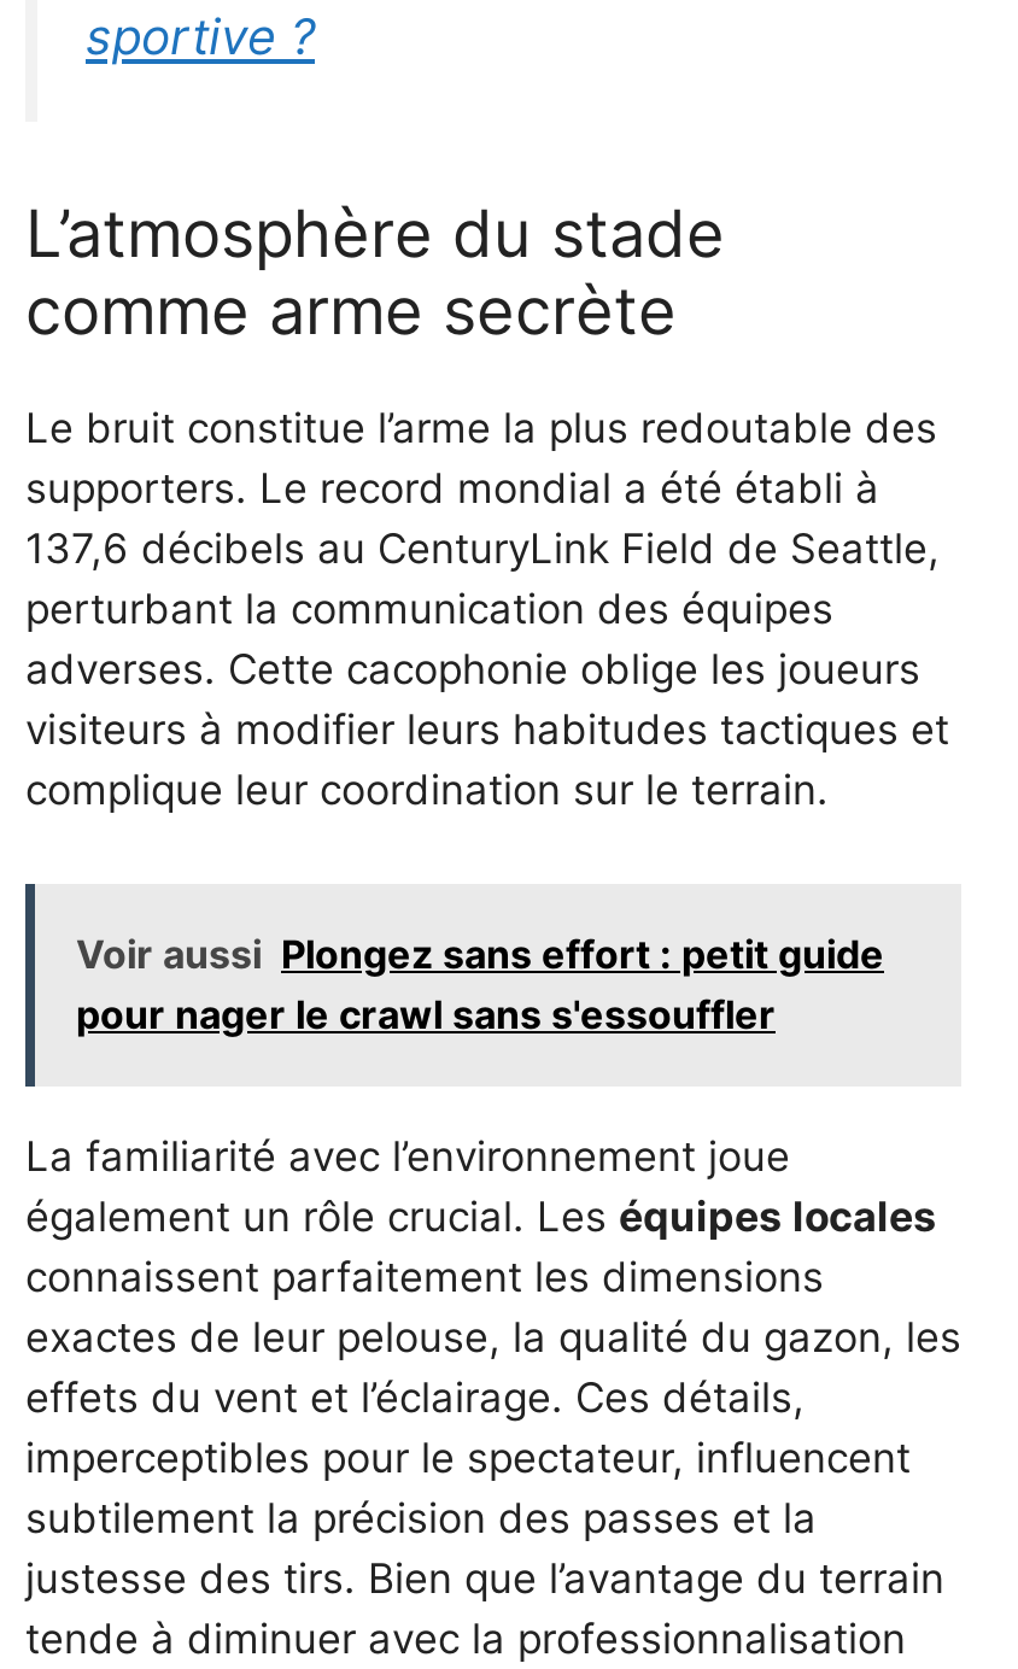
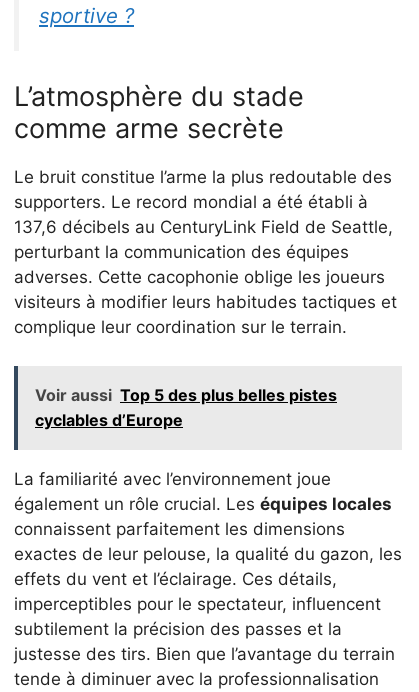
[76,928,884,1037] Voir aussi Plongez sans effort : petit guide | pour nager le crawl sans s'essouffler -> [35,385,337,430] Voir aussi Top 5 des plus belles pistes | cyclables d’Europe

